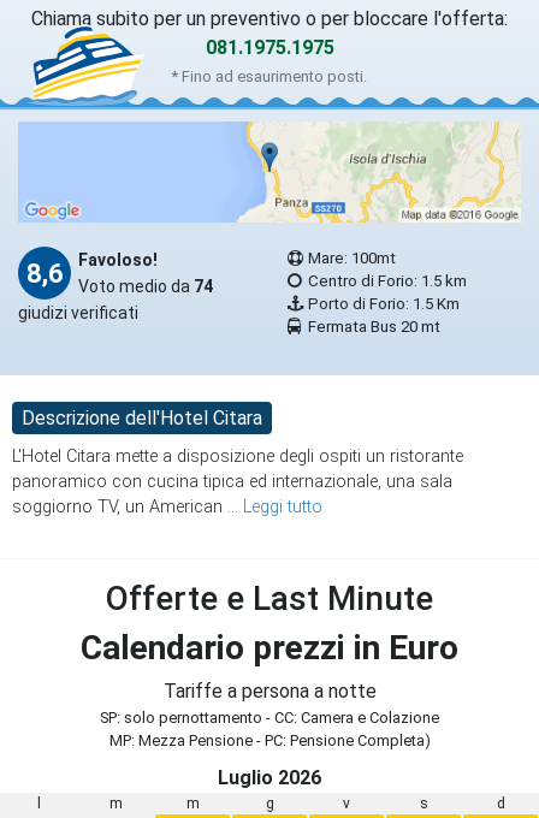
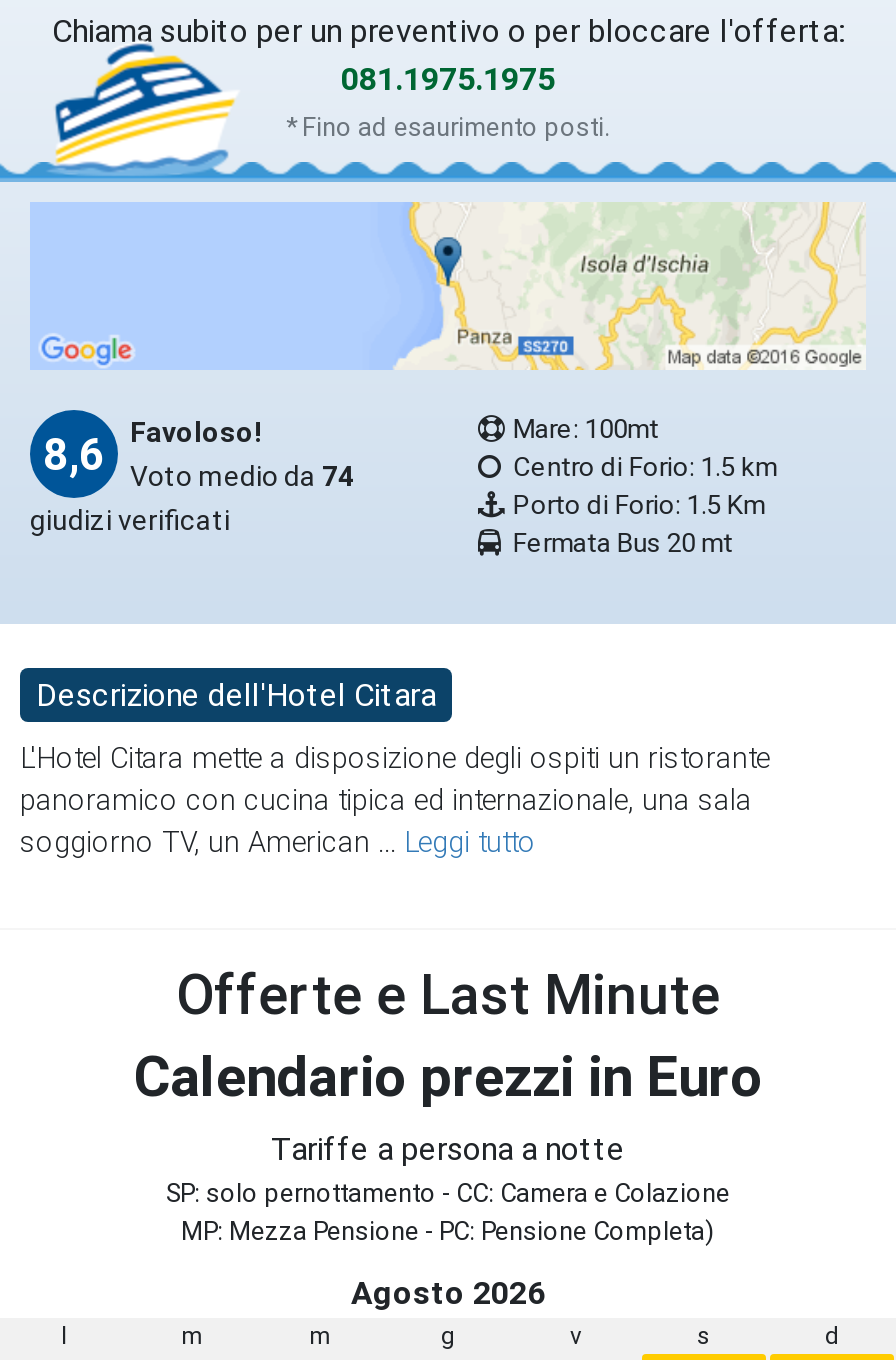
[218,766,321,789] Luglio 2026 -> [351,1274,545,1312] Agosto 2026

